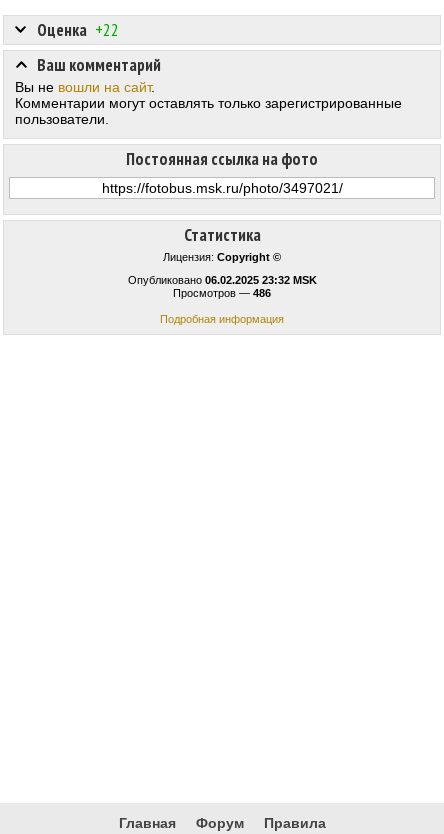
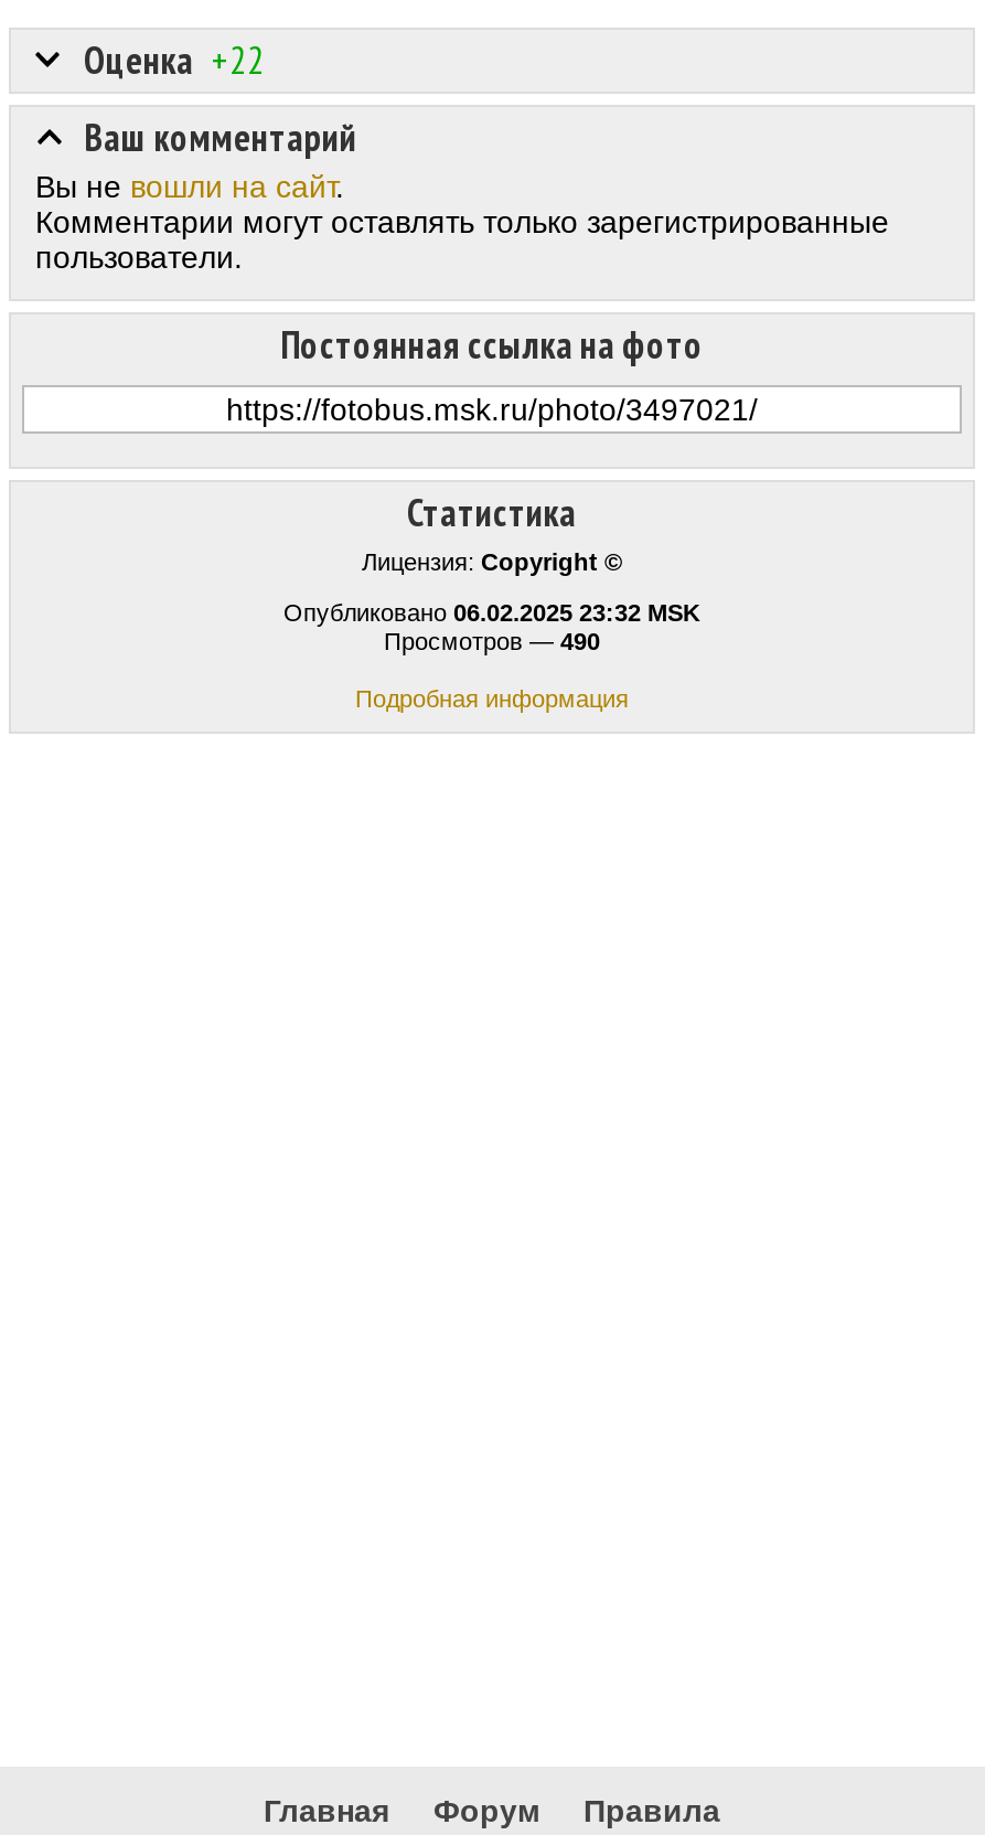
[173,287,271,299] Просмотров — 486 -> [384,628,600,655] Просмотров — 490

